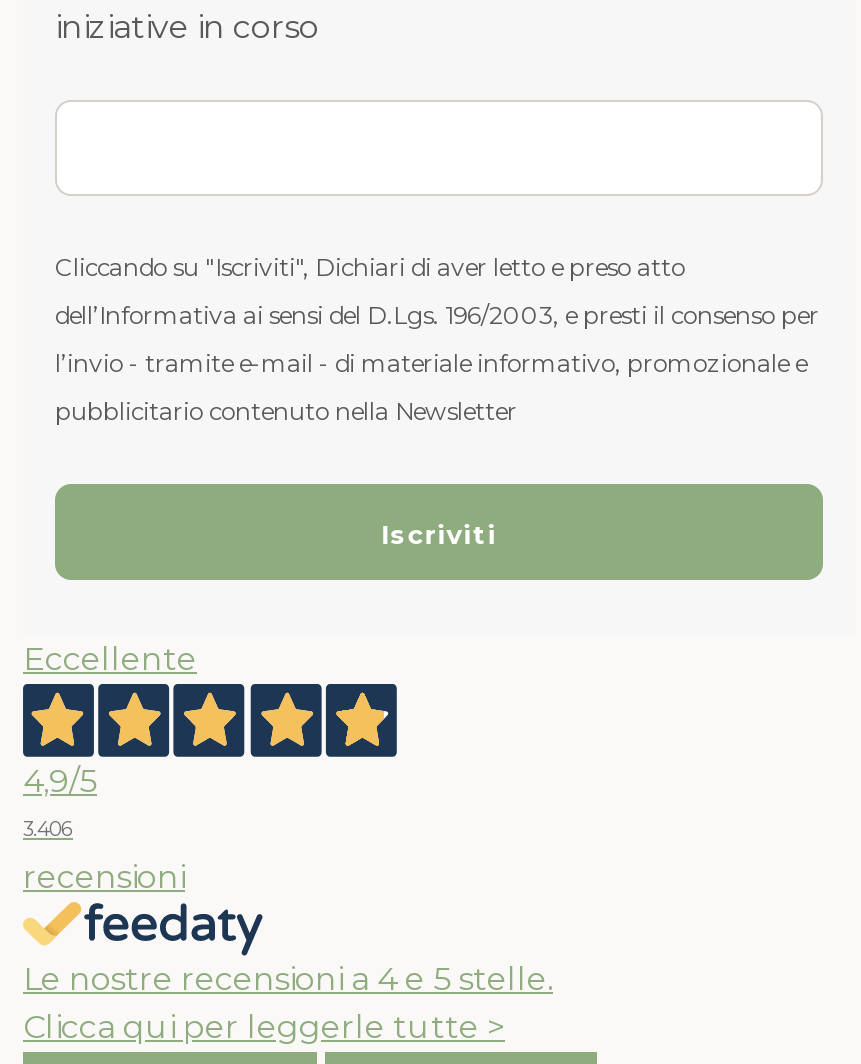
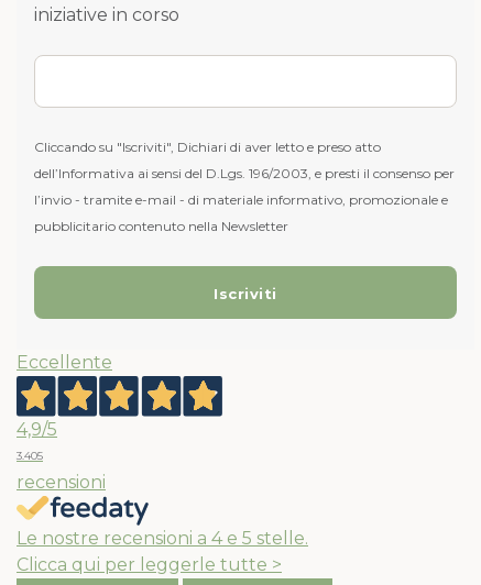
[23,815,73,841] 3.406 -> [17,448,43,462] 3.405

